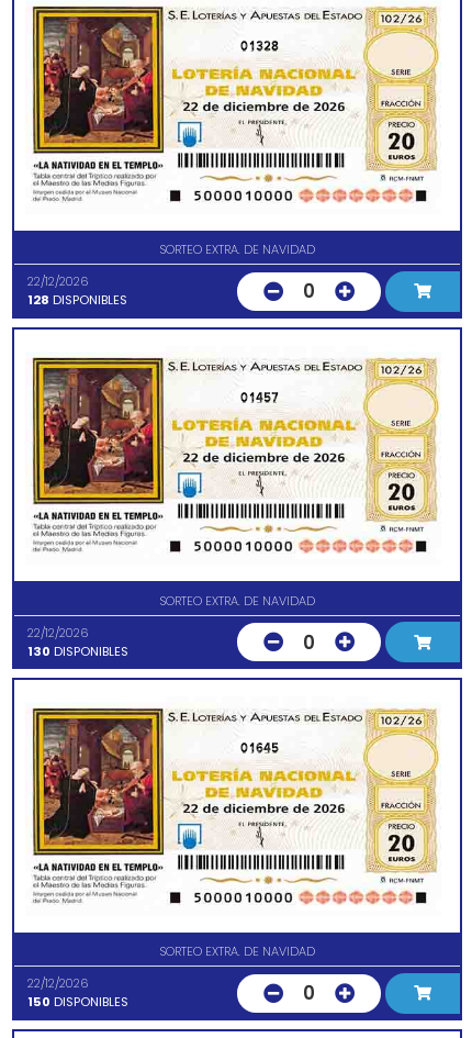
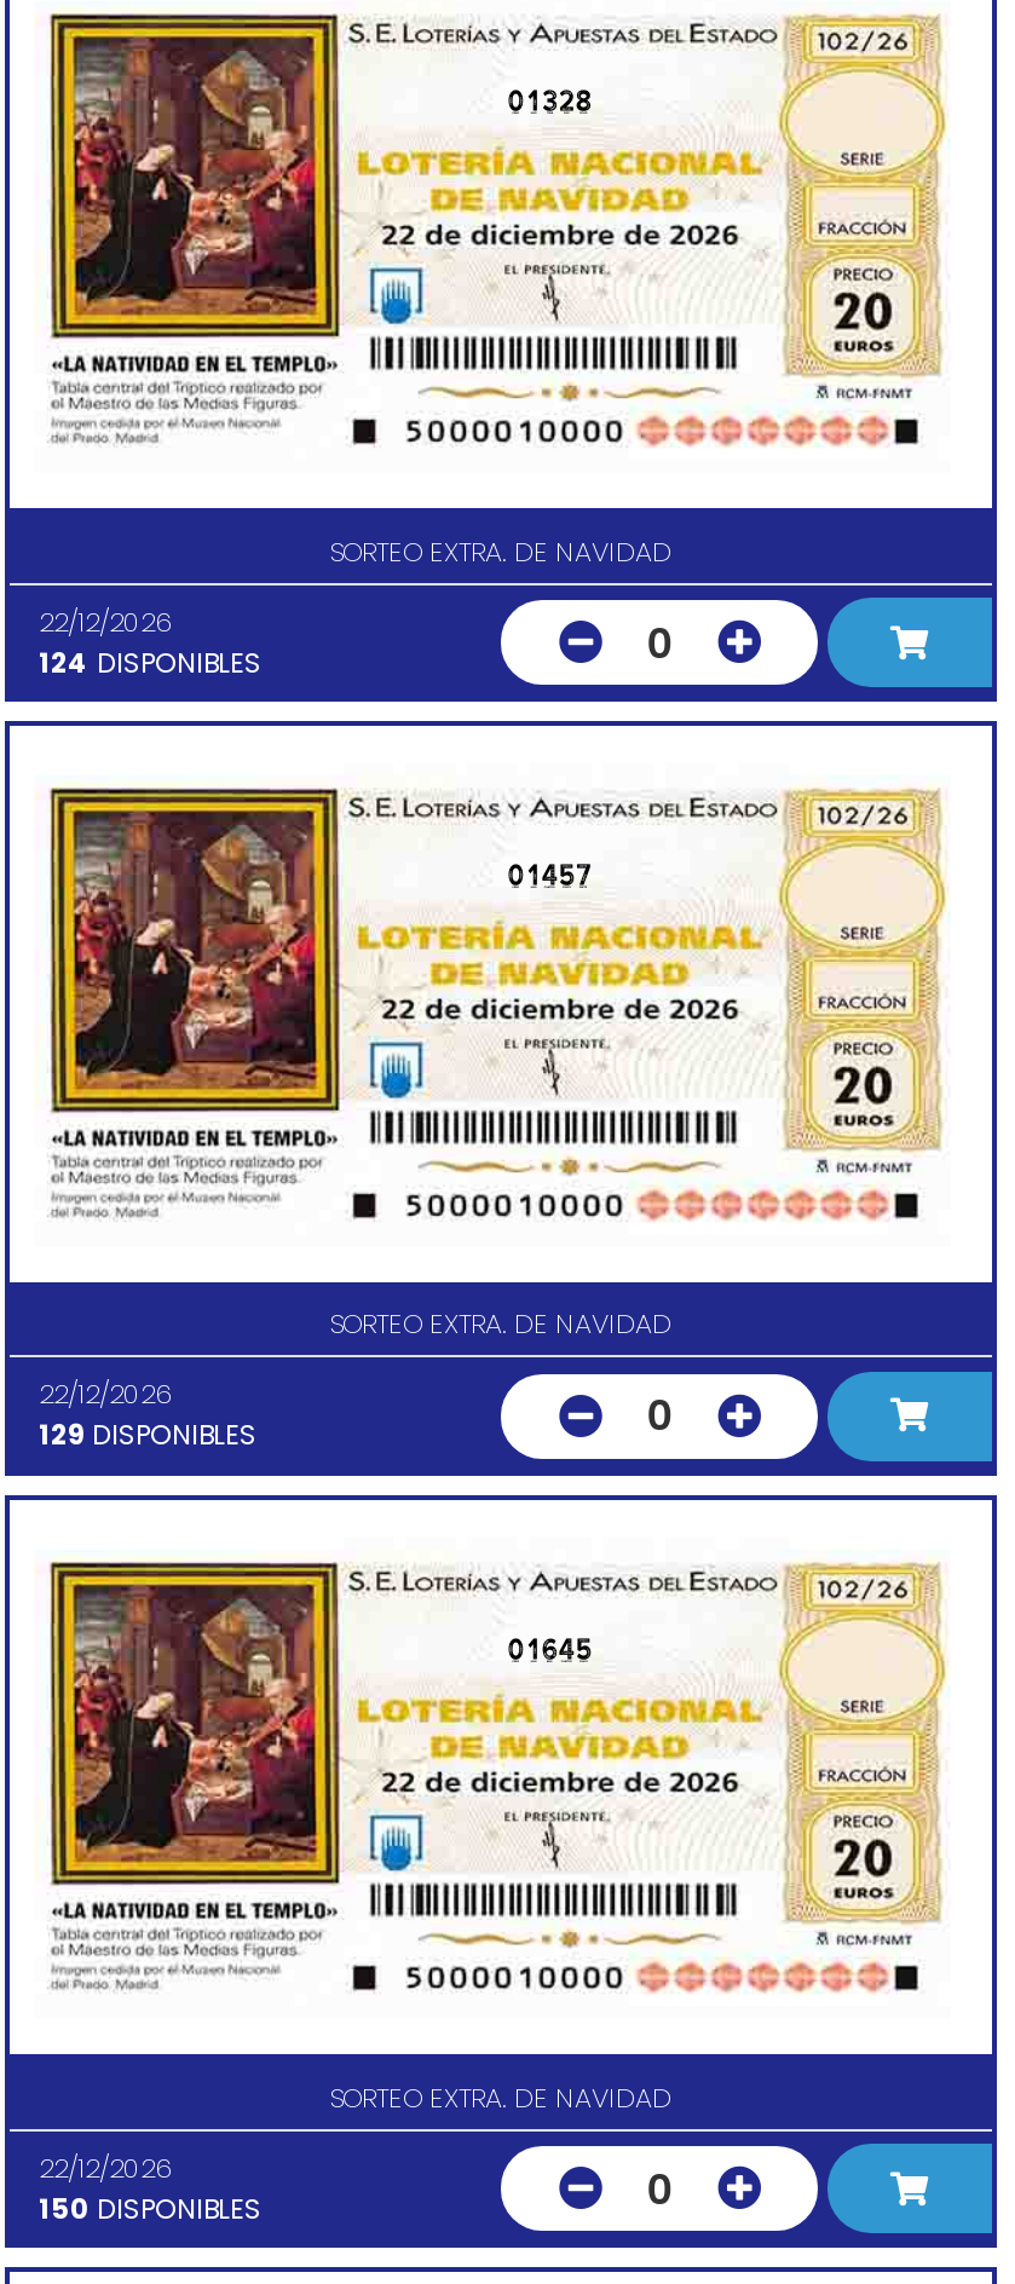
[27,291,127,309] 128 DISPONIBLES -> [39,642,261,680] 124 DISPONIBLES
[27,642,128,660] 130 DISPONIBLES -> [39,1415,256,1454] 129 DISPONIBLES

